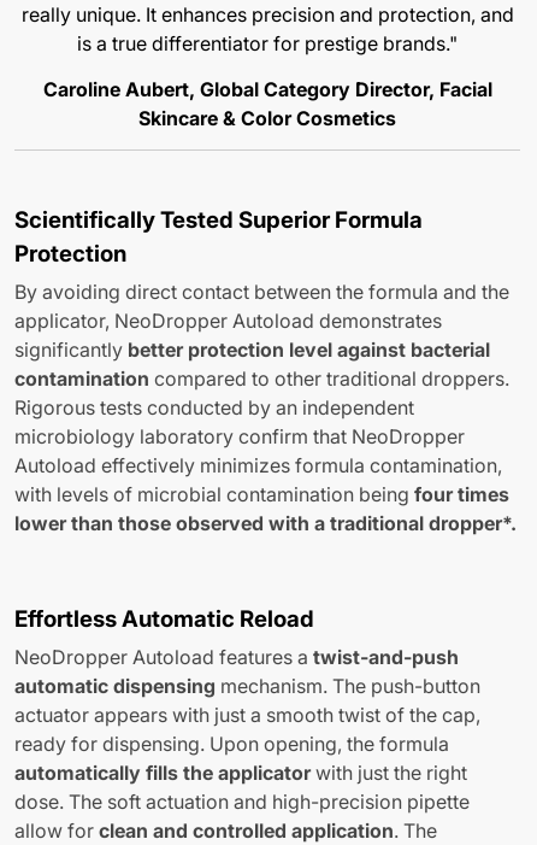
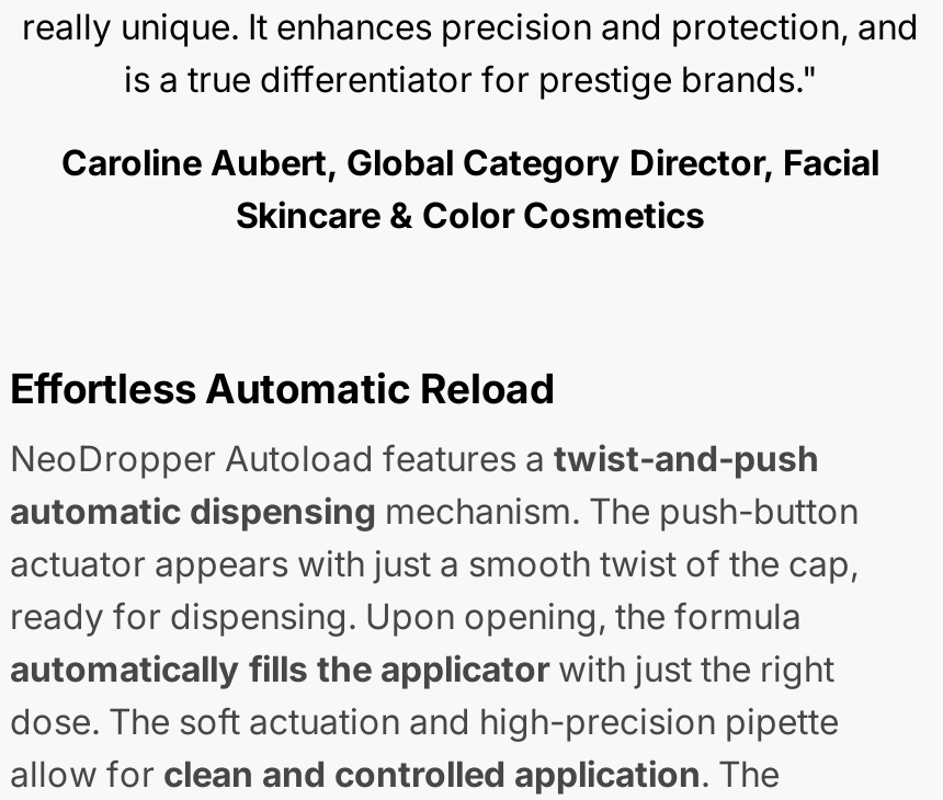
[14,206,517,535] Scientifically Tested Superior Formula | Protection | By avoiding direct contact between the formula and the | applicator, NeoDropper Autoload demonstrates | significantly better protection level against bacterial | contamination compared to other traditional droppers. | Rigorous tests conducted by an independent | microbiology laboratory confirm that NeoDropper | Autoload effectively minimizes formula contamination, | with levels of microbial contamination being four times | lower than those observed with a traditional dropper*. -> none

